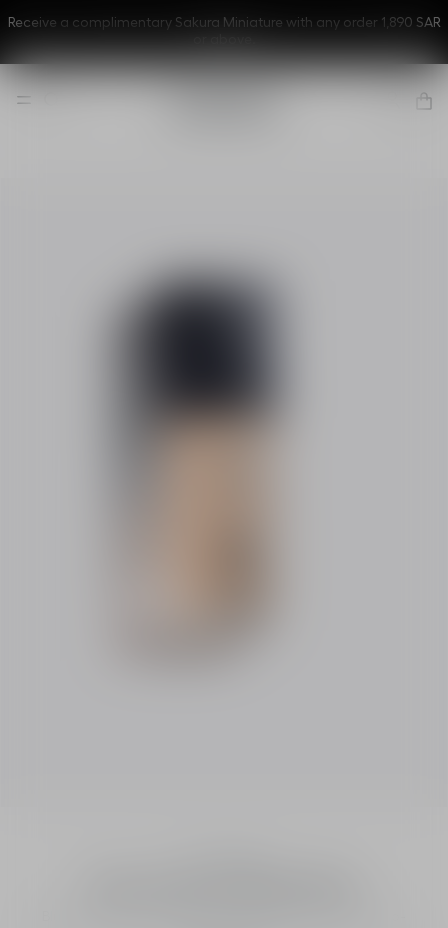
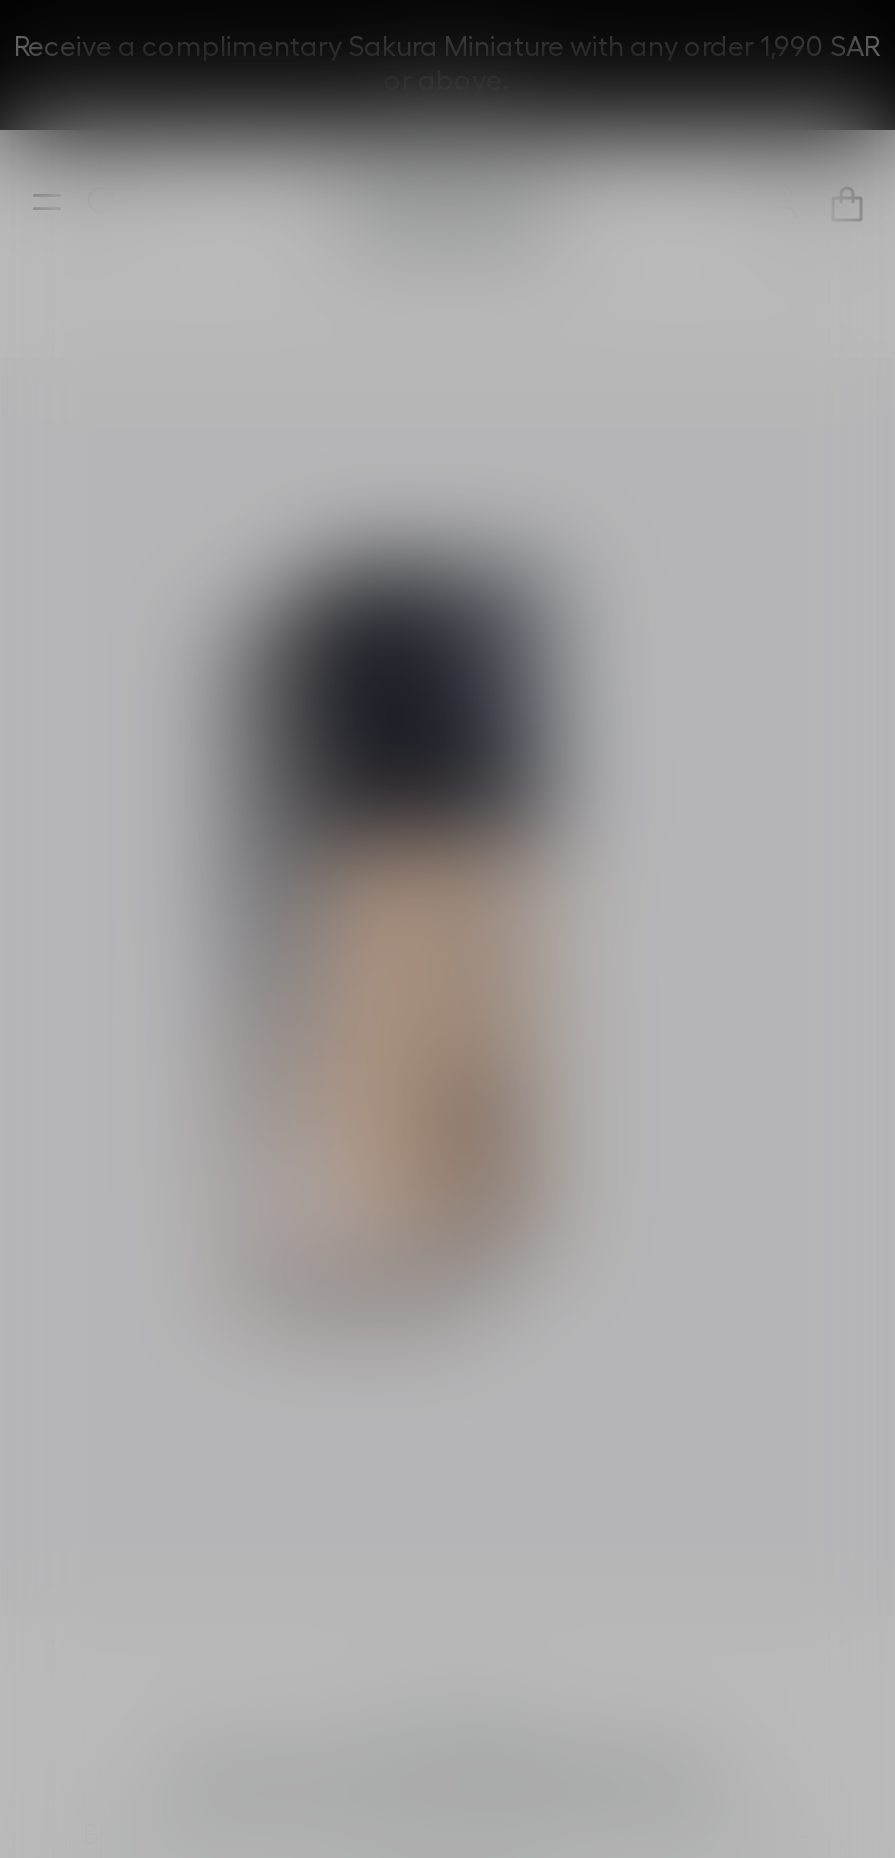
[7,14,440,30] Receive a complimentary Sakura Miniature with any order 1,890 SAR -> [14,30,880,62] Receive a complimentary Sakura Miniature with any order 1,990 SAR

